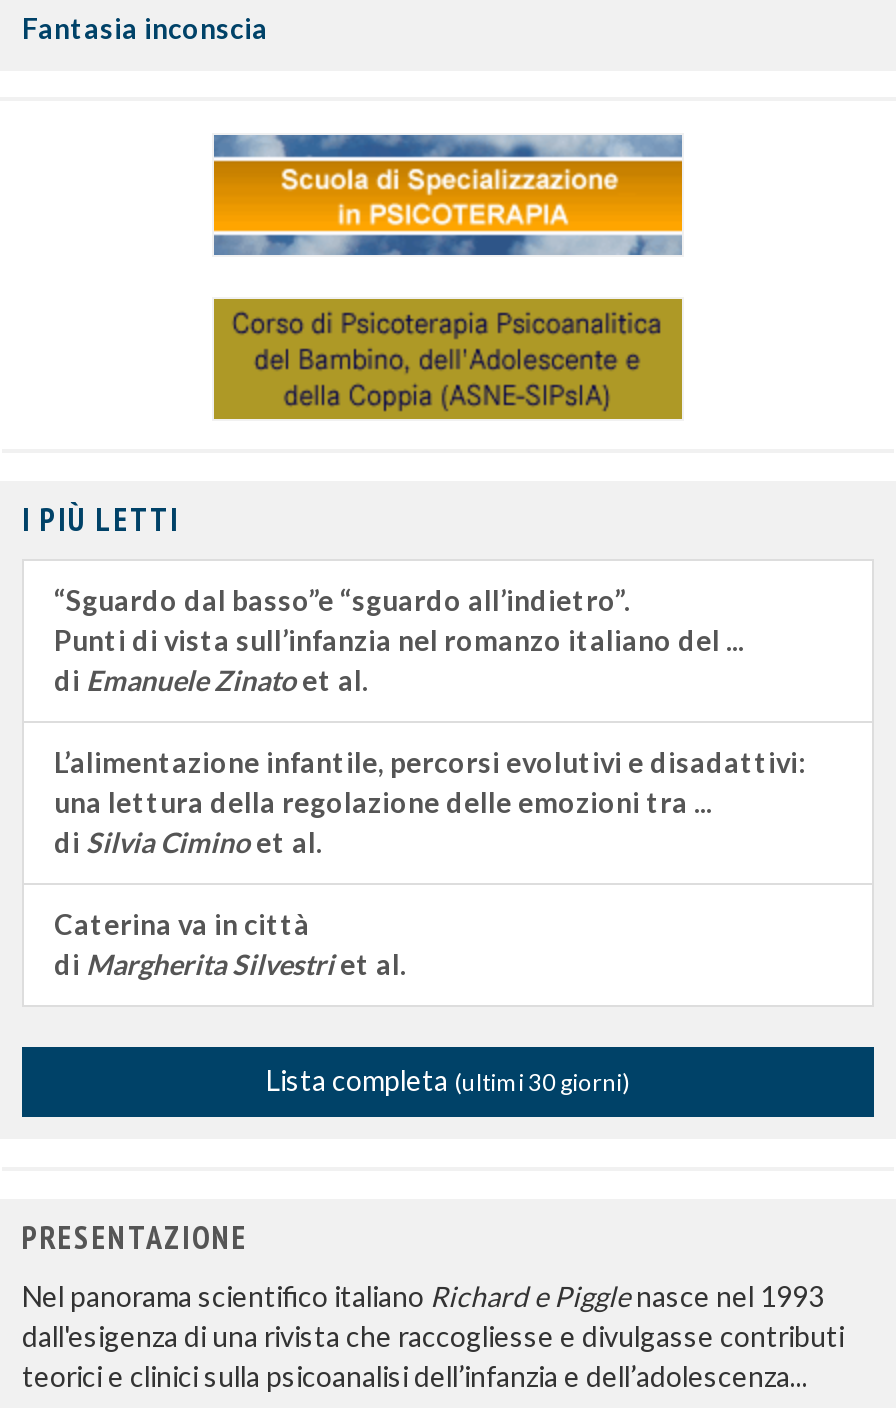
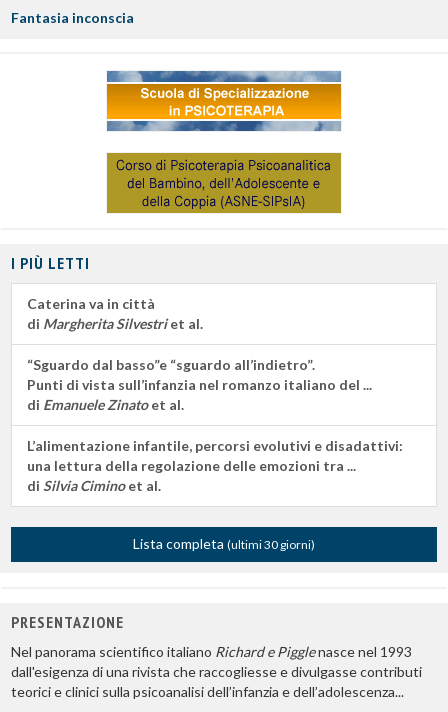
moved [54,583,806,859] -> [27,356,403,494]: “Sguardo dal basso”e “sguardo all’indietro”. | Punti di vista sull’infanzia nel romanzo italiano del ... | di Emanuele Zinato et al. | L’alimentazione infantile, percorsi evolutivi e disadattivi: | una lettura della regolazione delle emozioni tra ... | di Silvia Cimino et al.
moved [54,907,406,981] -> [27,295,203,332]: Caterina va in città | di Margherita Silvestriet al.

